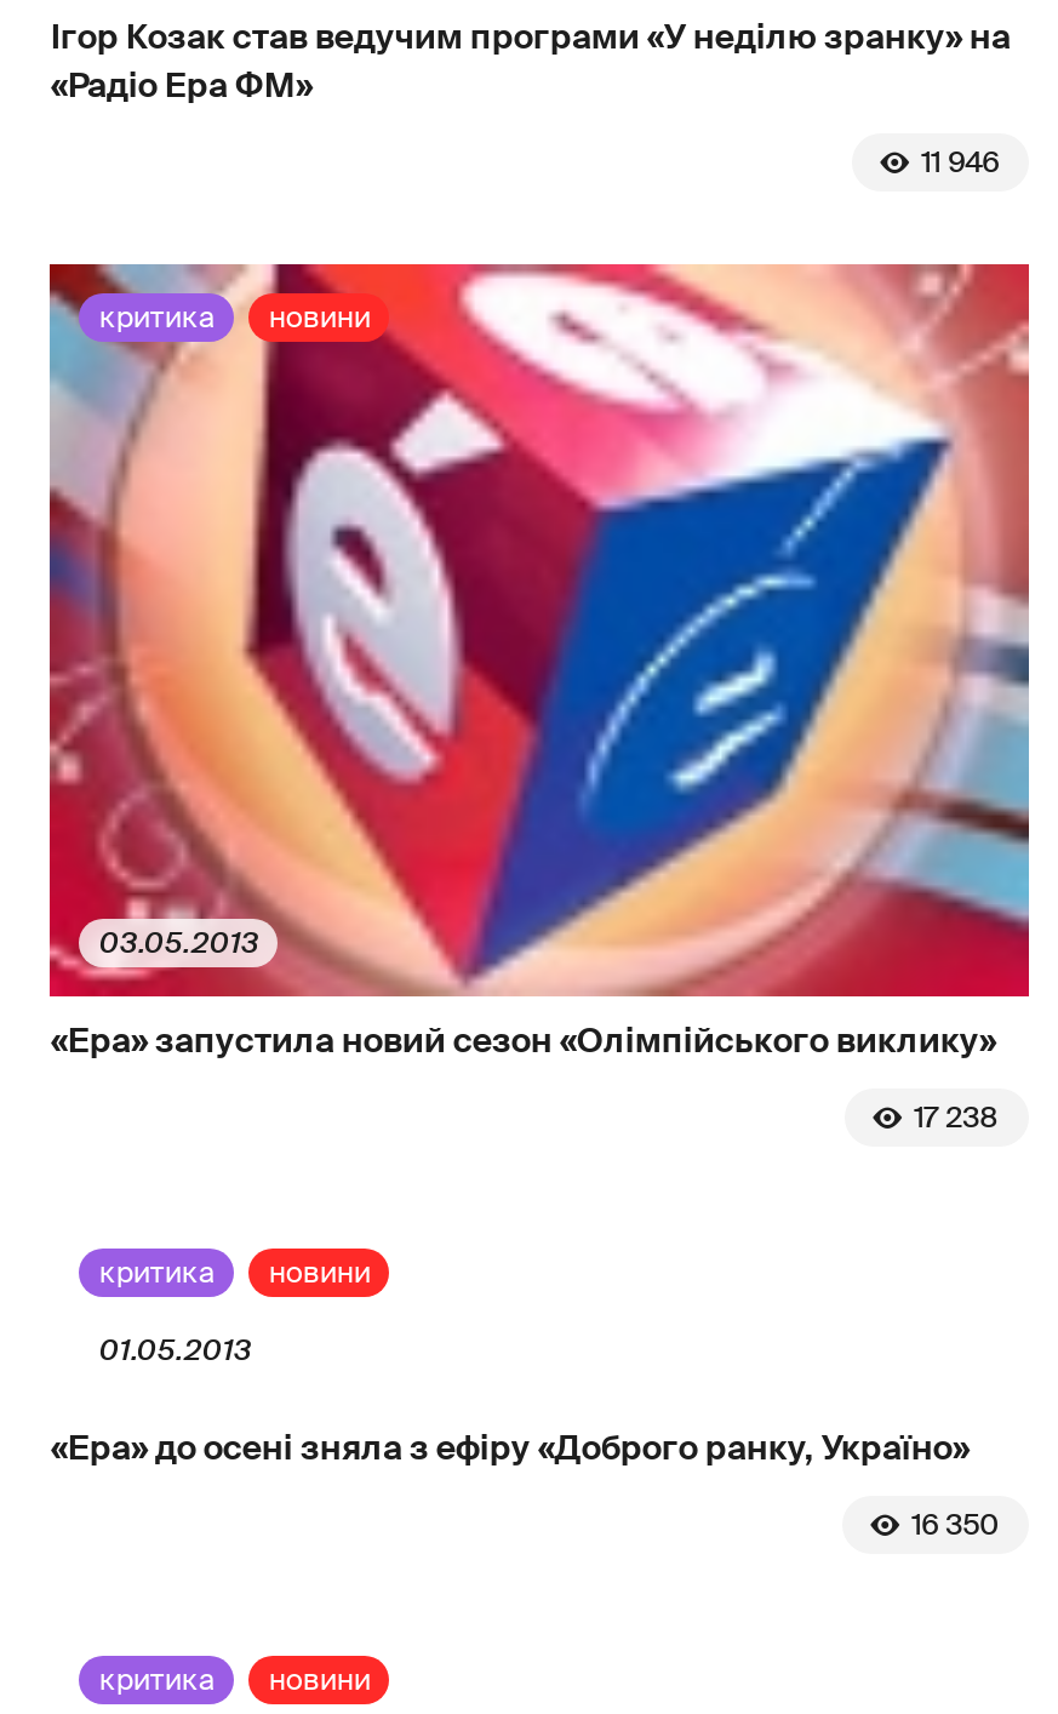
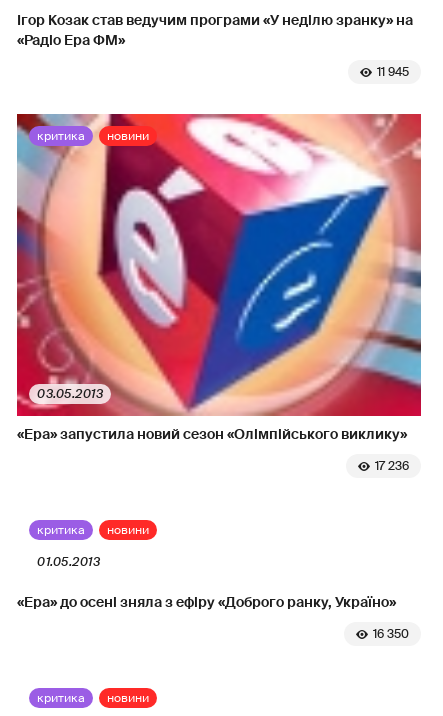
[921,143,999,181] 11 946 -> [377,64,409,80] 11 945
[914,1099,999,1137] 17 238 -> [375,458,409,474] 17 236

